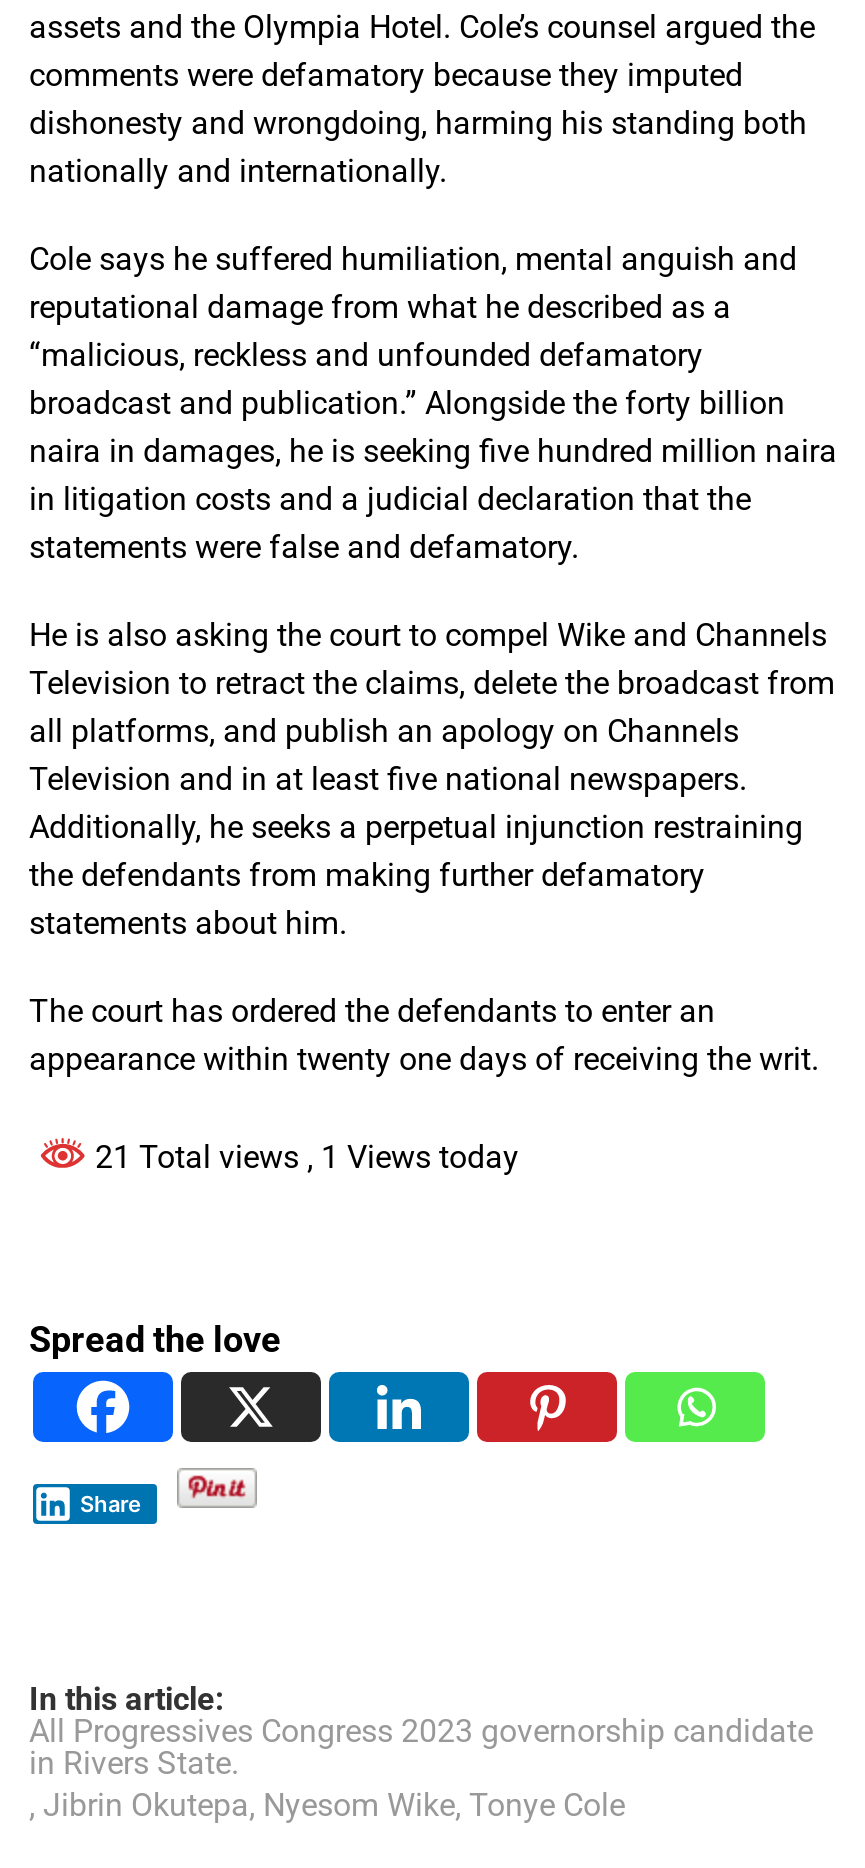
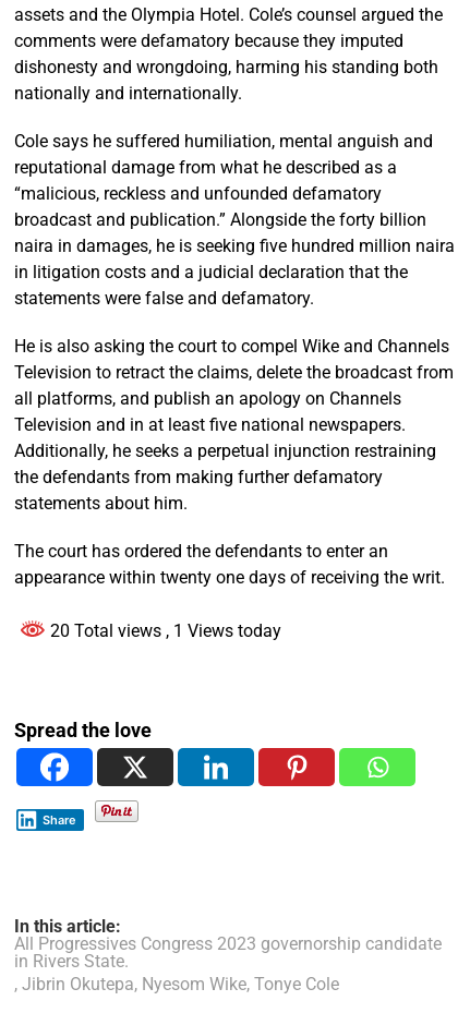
[87,1137,519,1175] 21 Total views, 1 Views today -> [46,620,281,641] 20 Total views, 1 Views today

